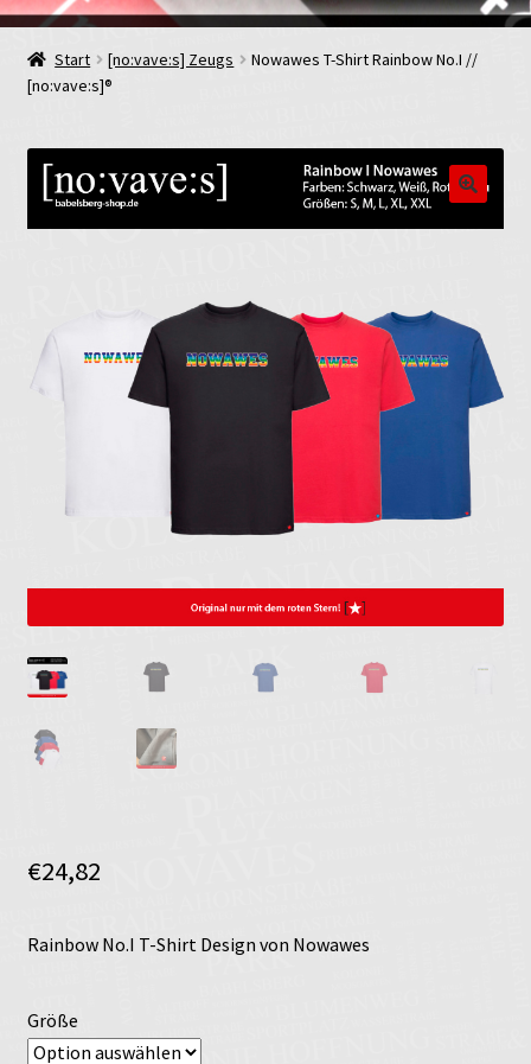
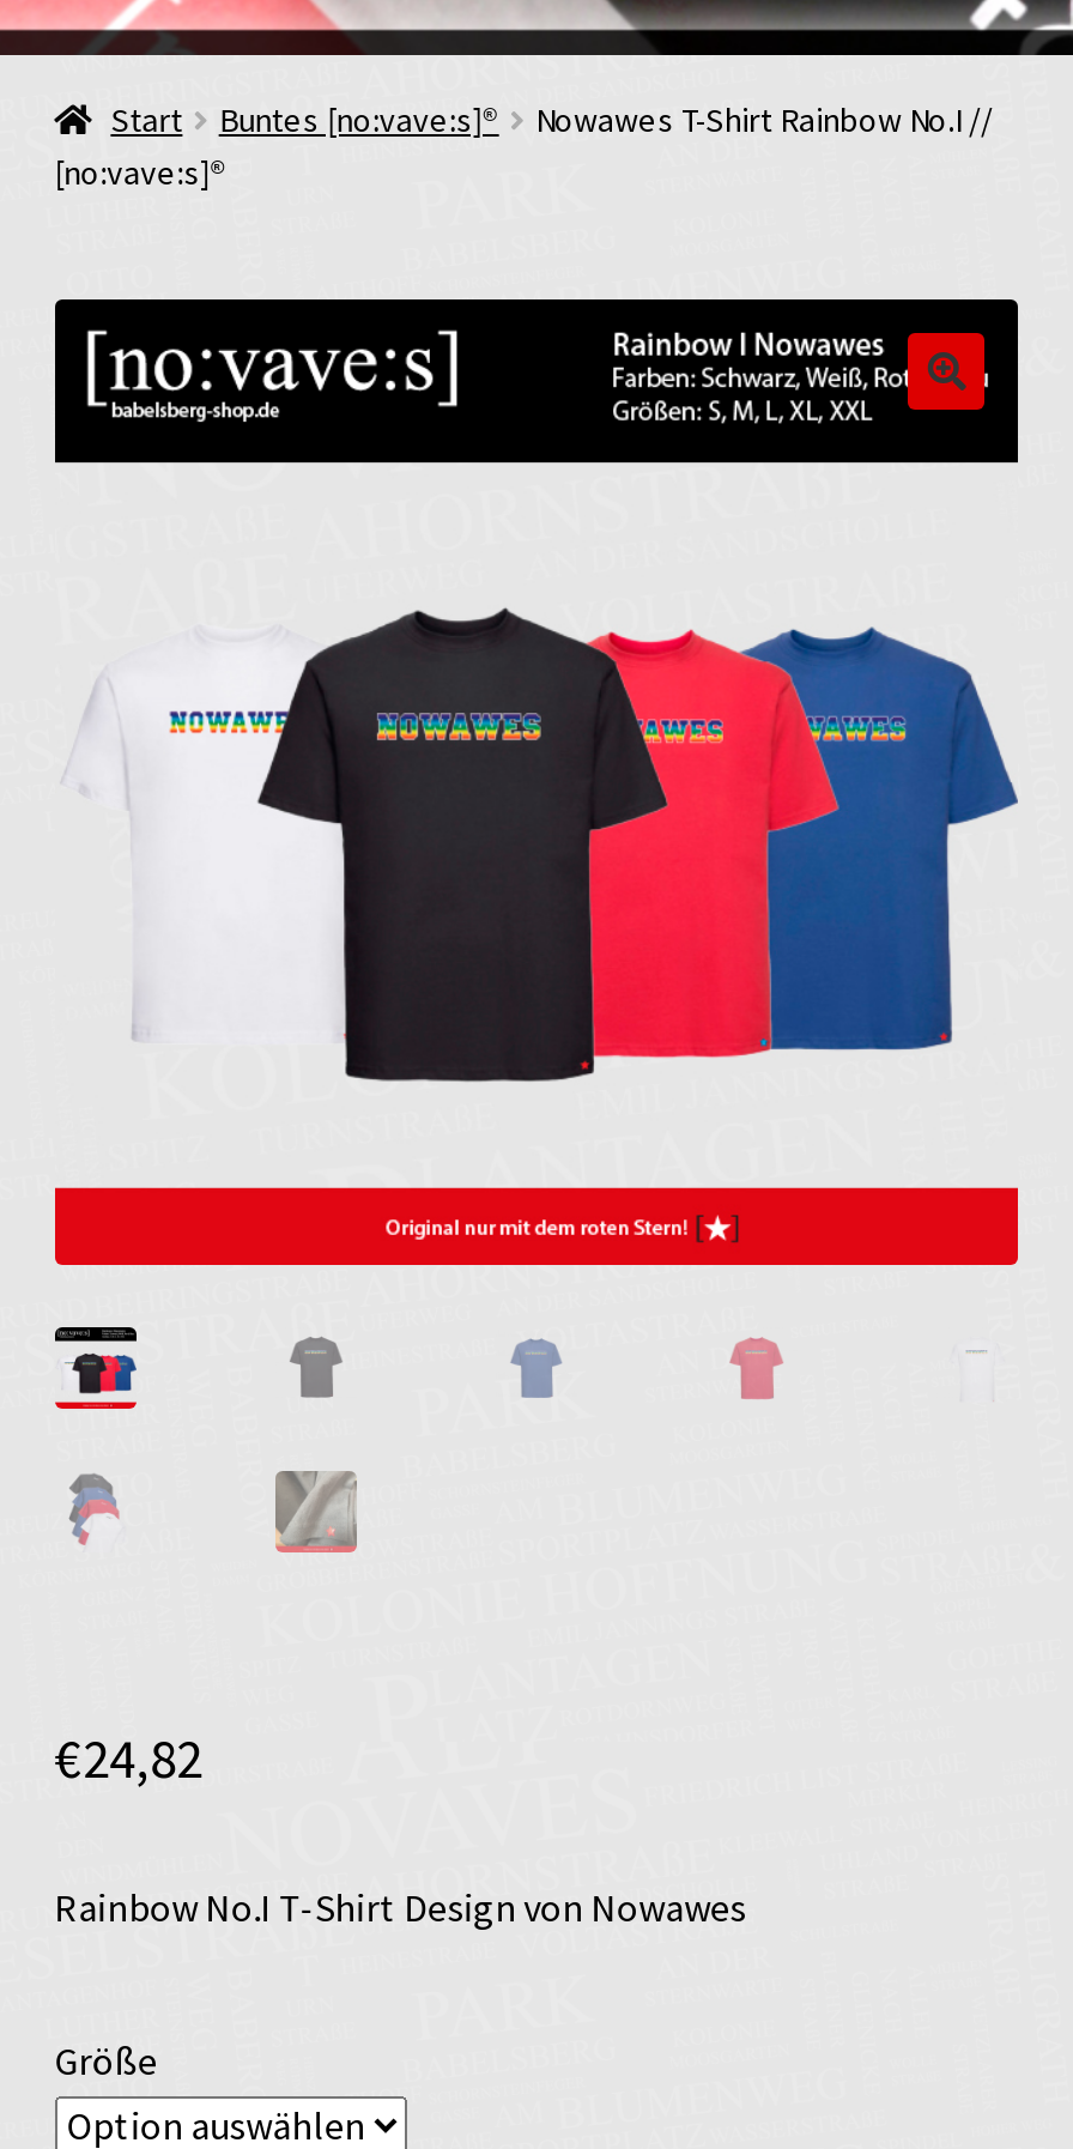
[108,49,234,70] [no:vave:s] Zeugs -> [219,98,499,141] Buntes [no:vave:s]®

